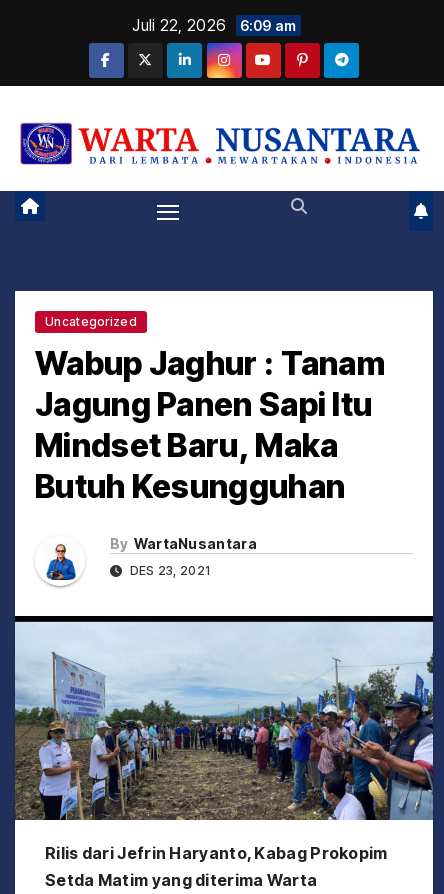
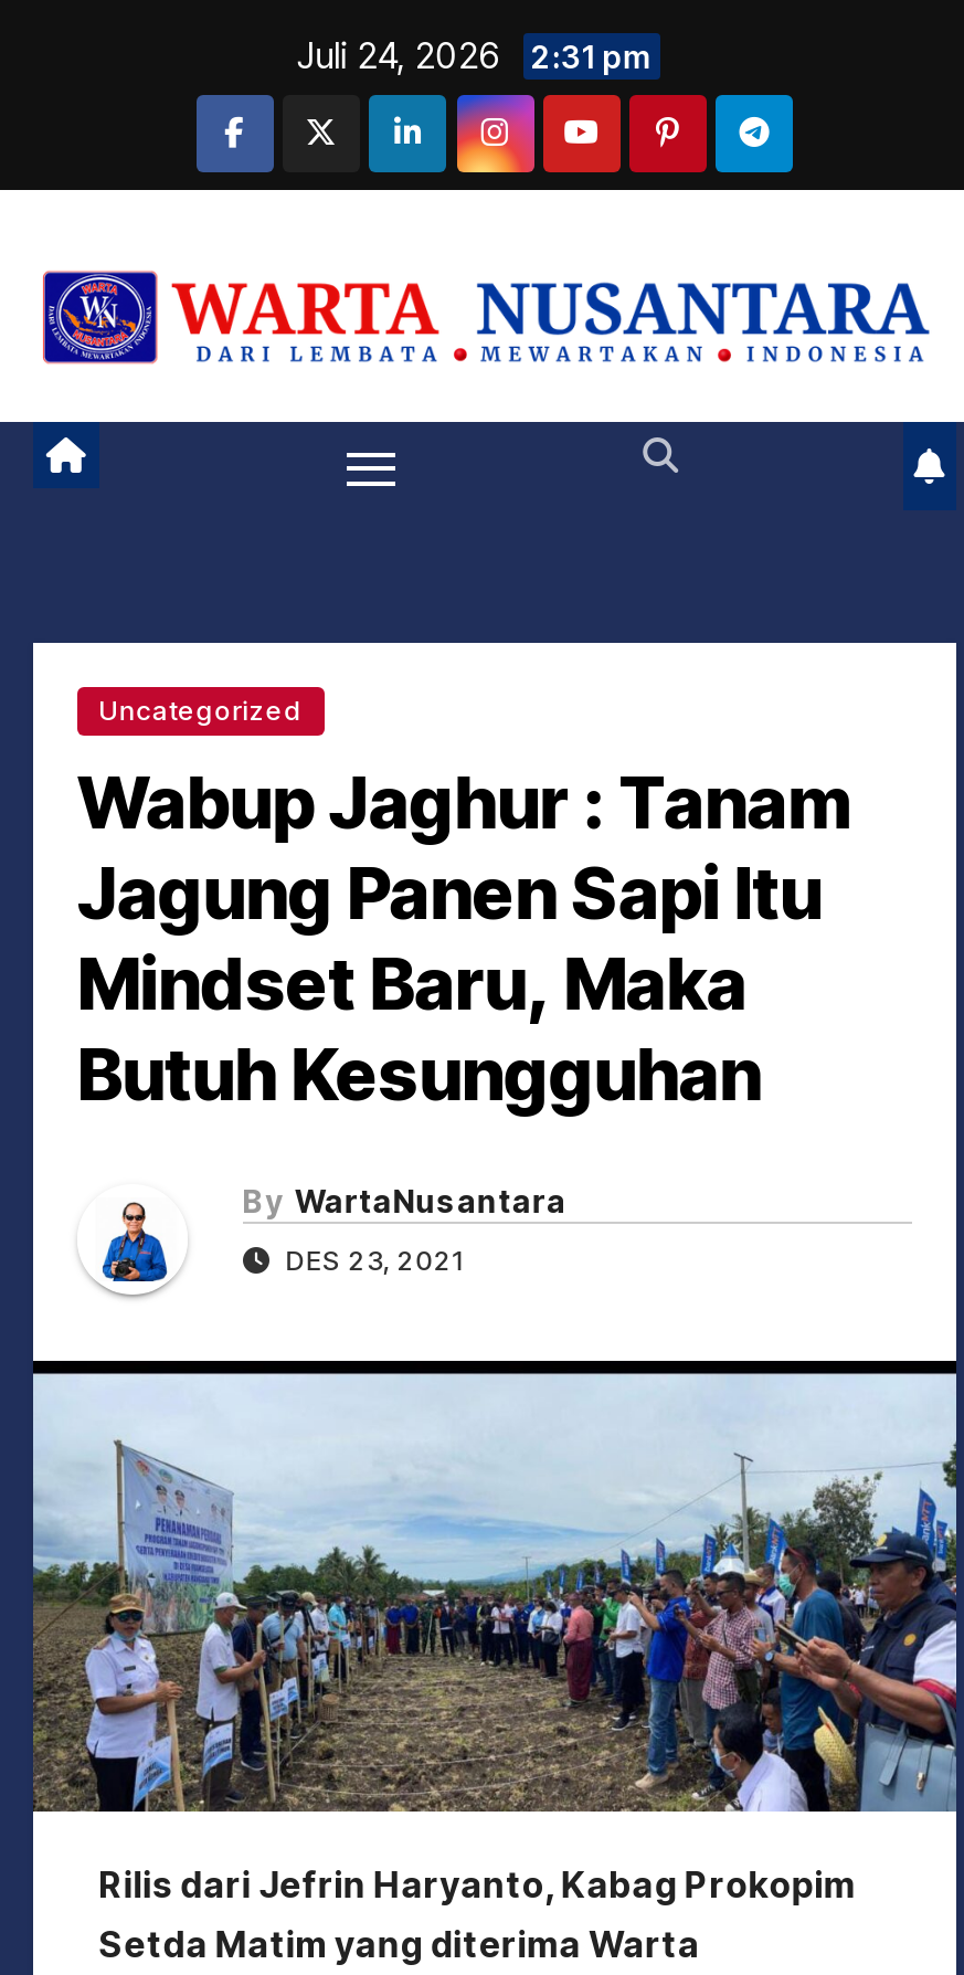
[132,15,297,35] Juli 22, 2026 6:09 am -> [297,33,651,77] Juli 24, 2026 2:31 pm

